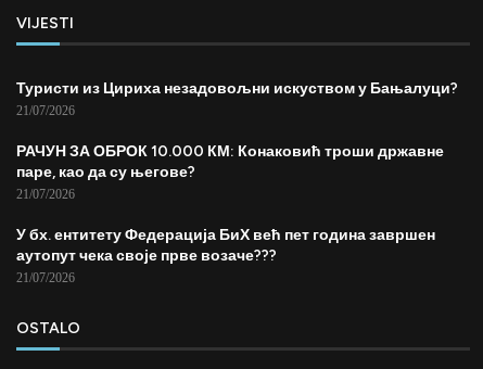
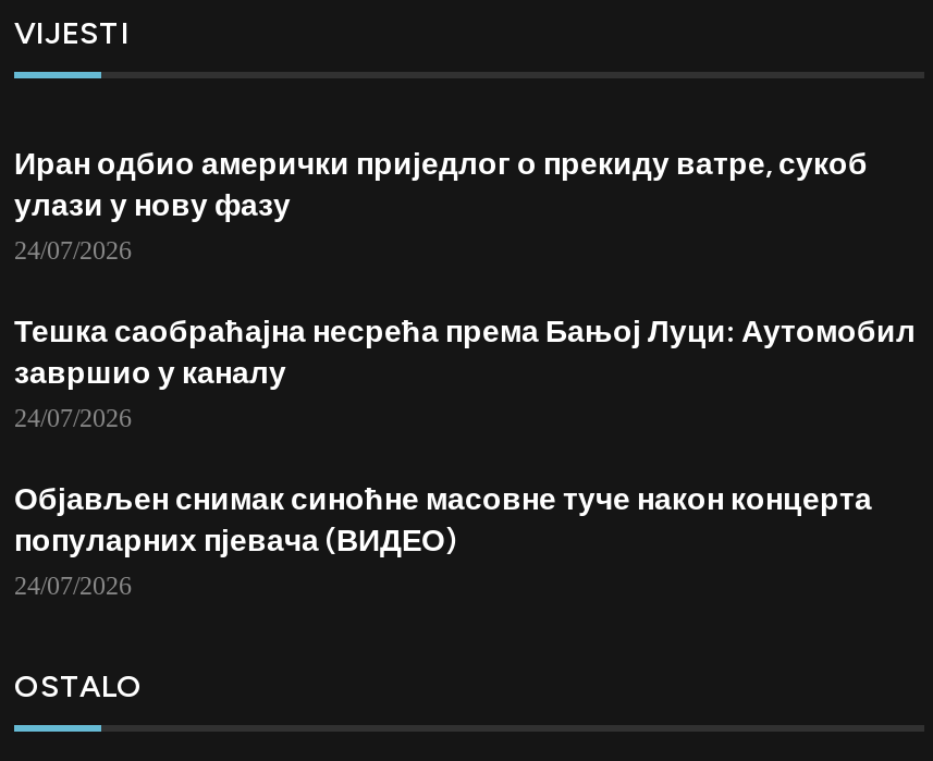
[16,79,458,118] Туристи из Цириха незадовољни искуством у Бањалуци? | 21/07/2026 -> [14,146,868,266] Иран одбио амерички приједлог о прекиду ватре, сукоб | улази у нову фазу | 24/07/2026
[16,142,444,202] РАЧУН ЗА ОБРОК 10.000 КМ: Конаковић троши државне | паре, као да су његове? | 21/07/2026 -> [14,314,916,433] Тешка саобраћајна несрећа према Бањој Луци: Аутомобил | завршио у каналу | 24/07/2026
[16,226,435,285] У бх. ентитету Федерација БиХ већ пет година завршен | аутопут чека своје прве возаче??? | 21/07/2026 -> [14,481,872,601] Објављен снимак синоћне масовне туче након концерта | популарних пјевача (ВИДЕО) | 24/07/2026

